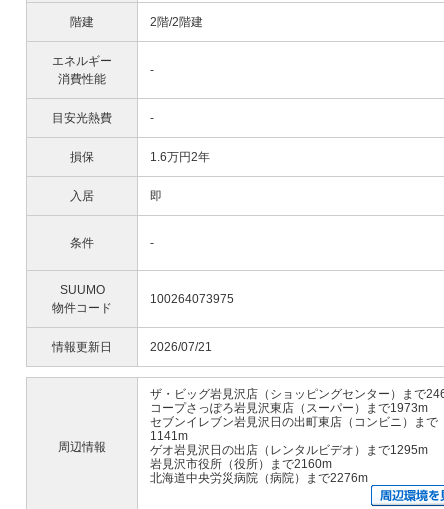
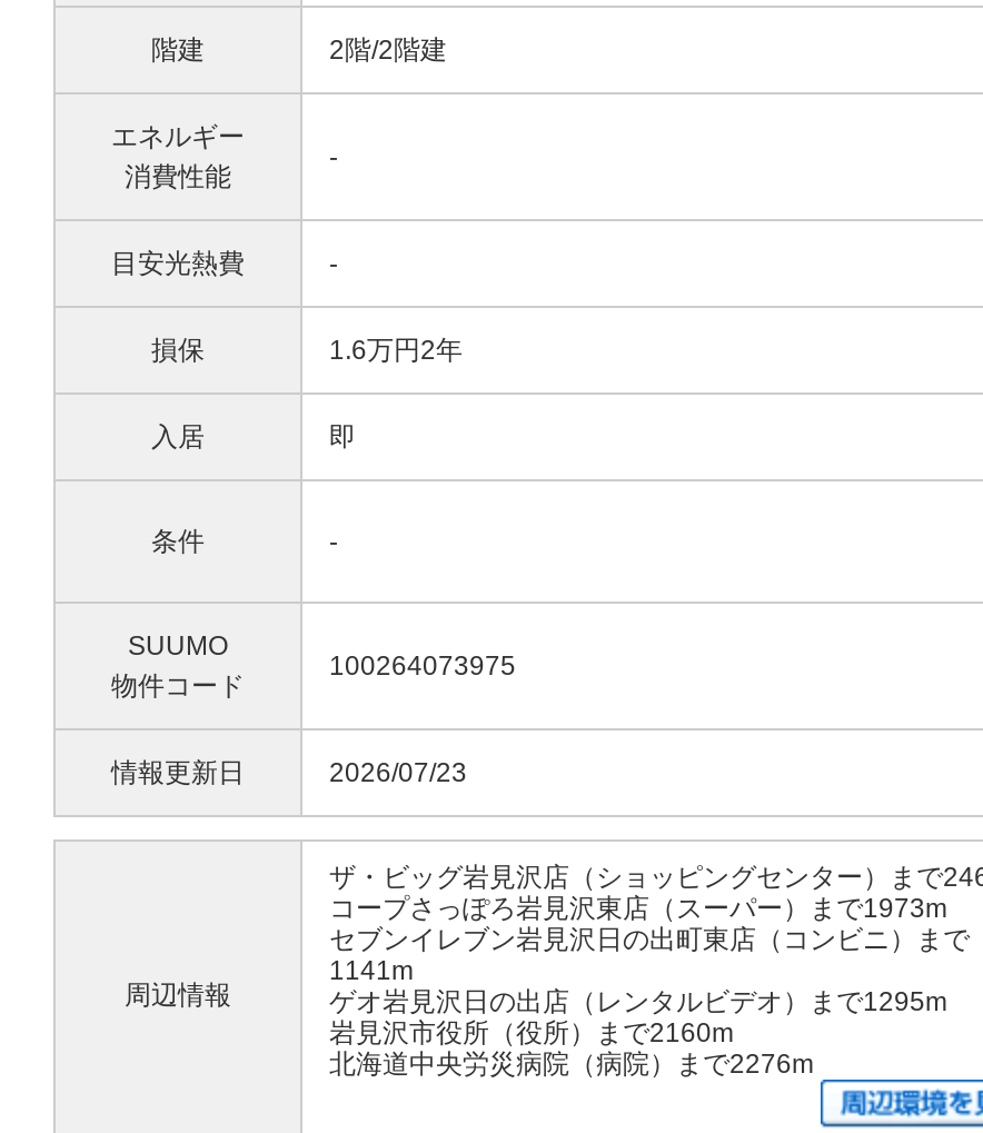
[150,340,212,354] 2026/07/21 -> [329,757,467,788] 2026/07/23

